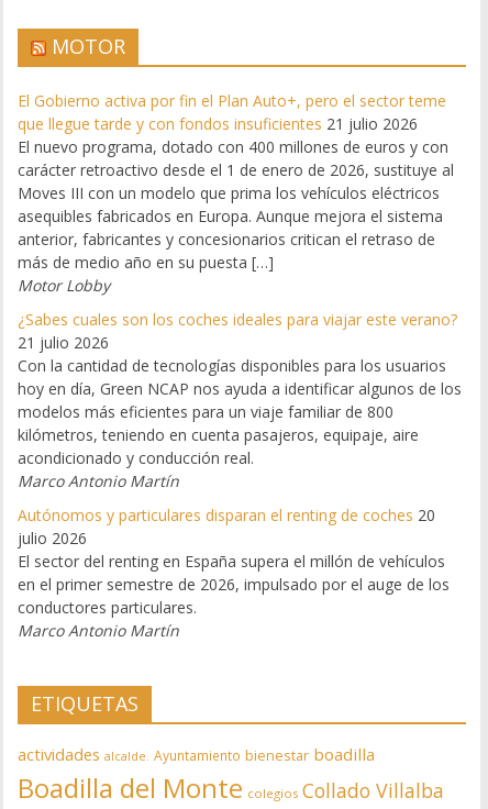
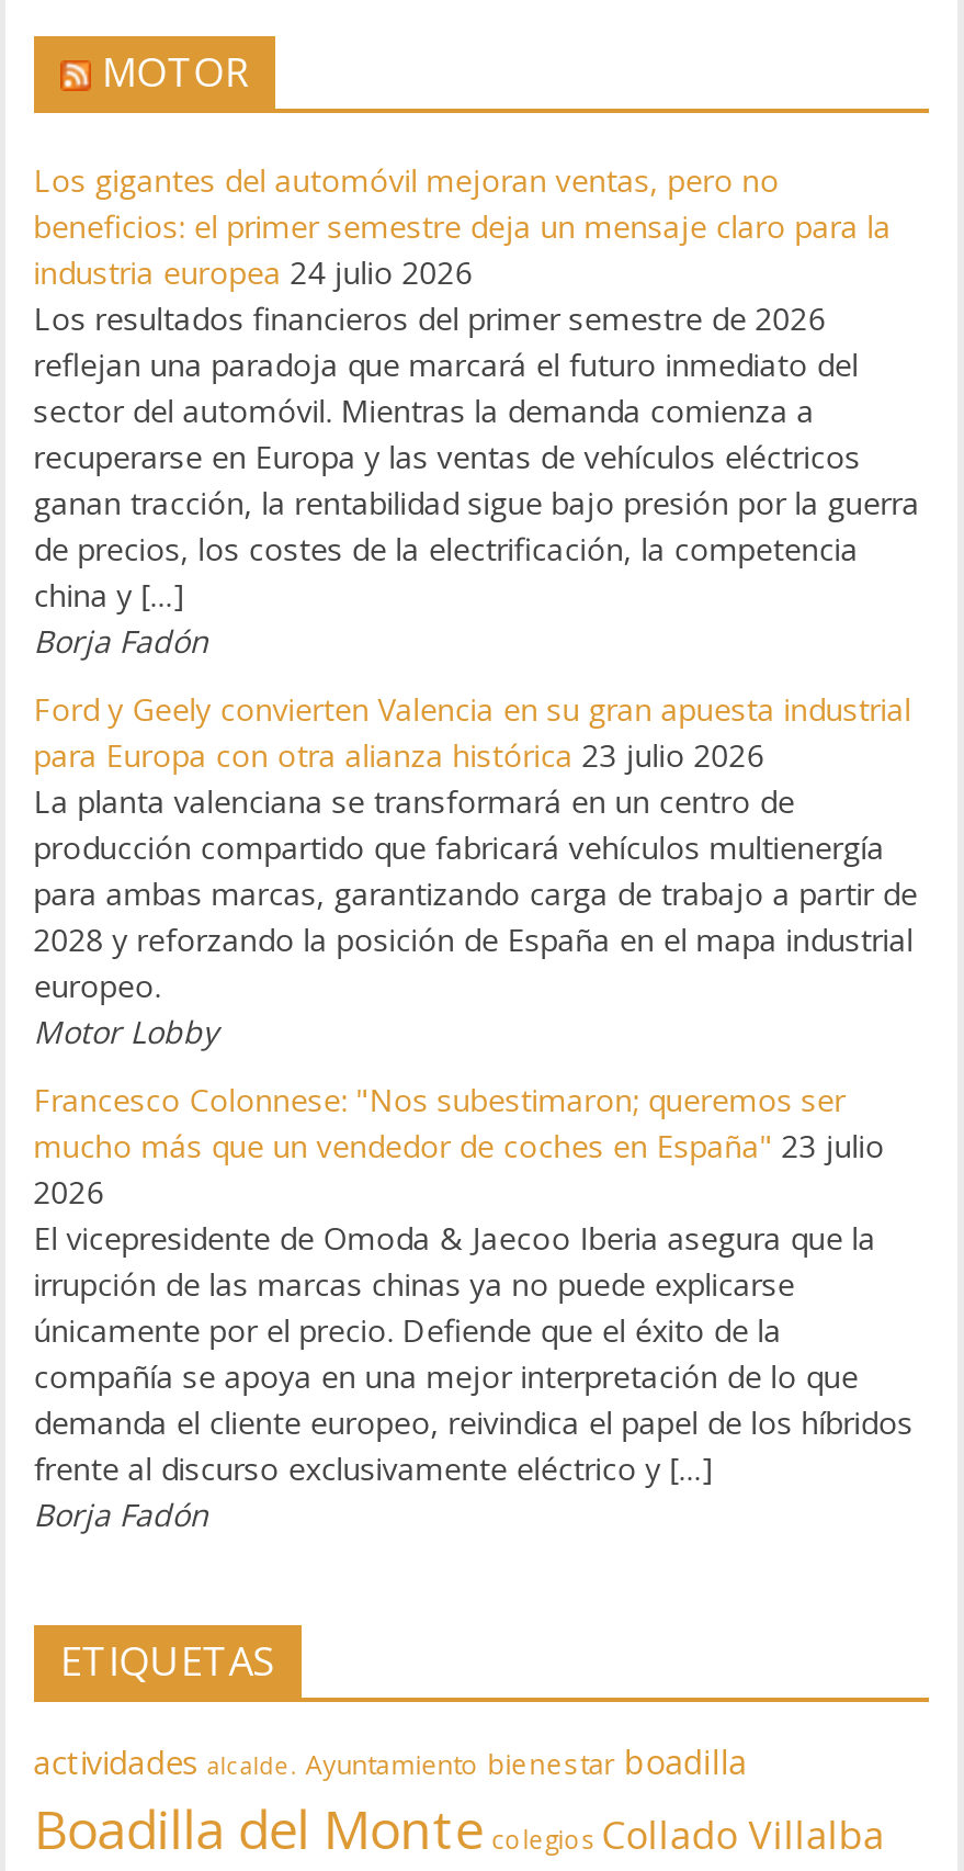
[17,90,454,272] El Gobierno activa por fin el Plan Auto+, pero el sector teme | que llegue tarde y con fondos insuficientes 21 julio 2026 | El nuevo programa, dotado con 400 millones de euros y con | carácter retroactivo desde el 1 de enero de 2026, sustituye al | Moves III con un modelo que prima los vehículos eléctricos | asequibles fabricados en Europa. Aunque mejora el sistema | anterior, fabricantes y concesionarios critican el retraso de | más de medio año en su puesta […] -> [34,159,920,1006] Los gigantes del automóvil mejoran ventas, pero no | beneficios: el primer semestre deja un mensaje claro para la | industria europea 24 julio 2026 | Los resultados financieros del primer semestre de 2026 | reflejan una paradoja que marcará el futuro inmediato del | sector del automóvil. Mientras la demanda comienza a | recuperarse en Europa y las ventas de vehículos eléctricos | ganan tracción, la rentabilidad sigue bajo presión por la guerra | de precios, los costes de la electrificación, la competencia | china y […] | Borja Fadón | Ford y Geely convierten Valencia en su gran apuesta industrial | para Europa con otra alianza histórica 23 julio 2026 | La planta valenciana se transformará en un centro de | producción compartido que fabricará vehículos multienergía | para ambas marcas, garantizando carga de trabajo a partir de | 2028 y reforzando la posición de España en el mapa industrial | europeo.
moved [17,275,110,295] -> [34,1010,218,1052]: Motor Lobby
[17,309,461,641] ¿Sabes cuales son los coches ideales para viajar este verano? | 21 julio 2026 | Con la cantidad de tecnologías disponibles para los usuarios | hoy en día, Green NCAP nos ayuda a identificar algunos de los | modelos más eficientes para un viaje familiar de 800 | kilómetros, teniendo en cuenta pasajeros, equipaje, aire | acondicionado y conducción real. | Marco Antonio Martín | Autónomos y particulares disparan el renting de coches 20 | julio 2026 | El sector del renting en España supera el millón de vehículos | en el primer semestre de 2026, impulsado por el auge de los | conductores particulares. | Marco Antonio Martín -> [34,1078,913,1535] Francesco Colonnese: "Nos subestimaron; queremos ser | mucho más que un vendedor de coches en España" 23 julio | 2026 | El vicepresidente de Omoda & Jaecoo Iberia asegura que la | irrupción de las marcas chinas ya no puede explicarse | únicamente por el precio. Defiende que el éxito de la | compañía se apoya en una mejor interpretación de lo que | demanda el cliente europeo, reivindica el papel de los híbridos | frente al discurso exclusivamente eléctrico y […] | Borja Fadón

